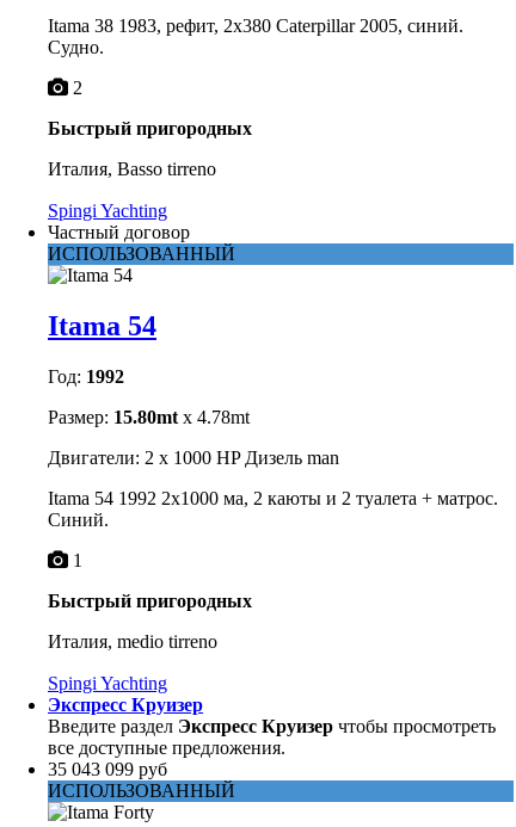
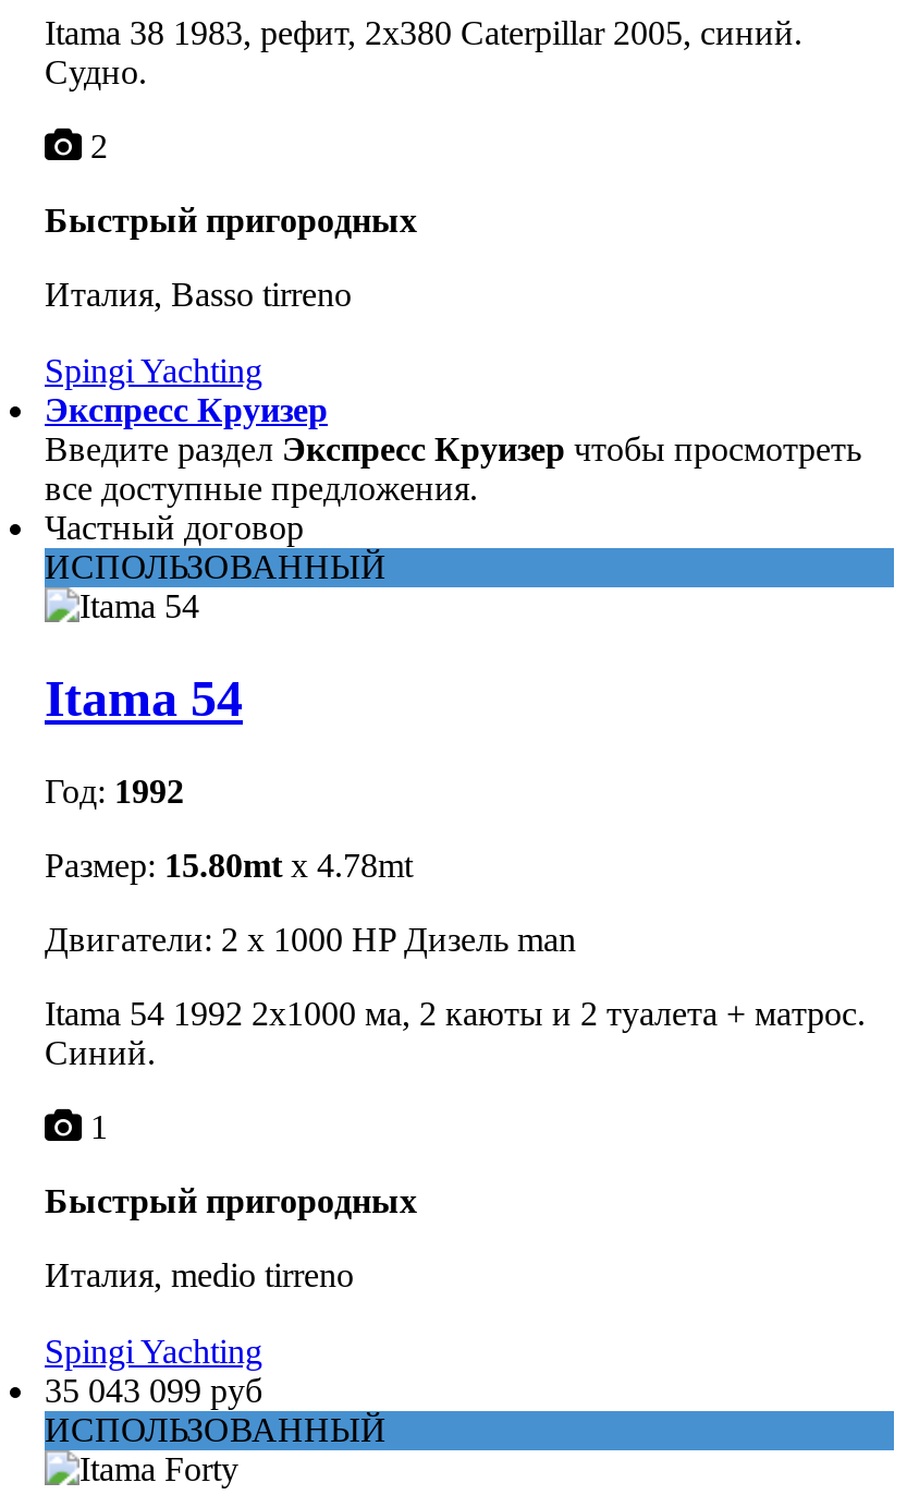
moved [48,222,252,693] -> [45,509,417,1370]: Частный договор | ИСПОЛЬЗОВАННЫЙ | Itama 54 | ... | Италия, medio tirreno | Spingi Yachting
moved [48,695,496,758] -> [45,391,861,506]: Экспресс Круизер | Введите раздел Экспресс Круизер чтобы просмотреть | все доступные предложения.

